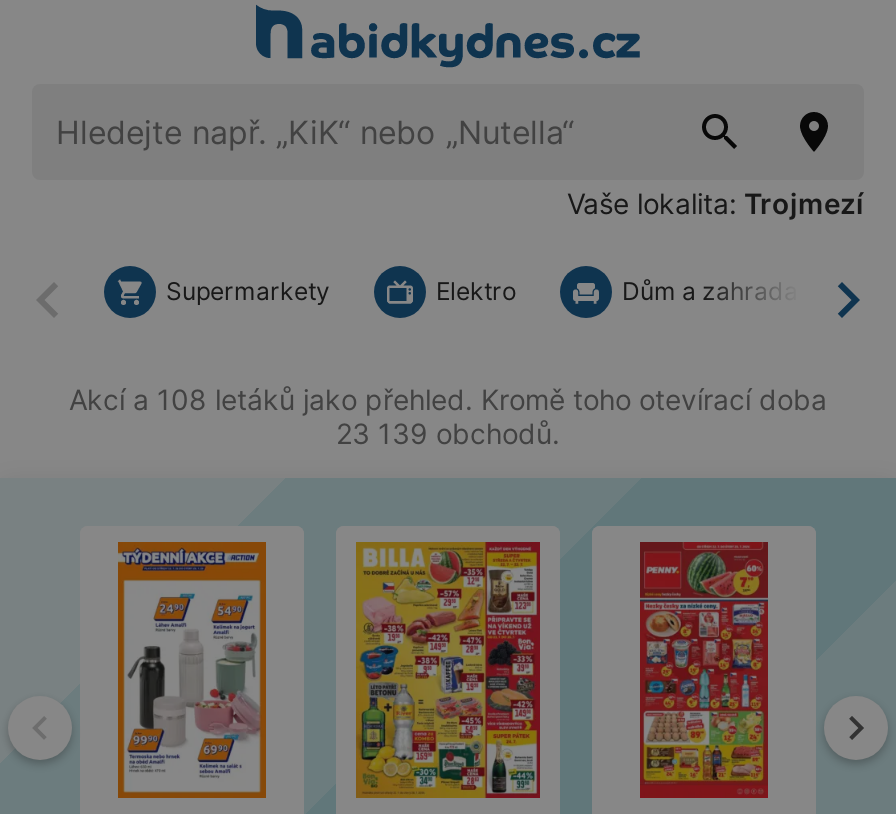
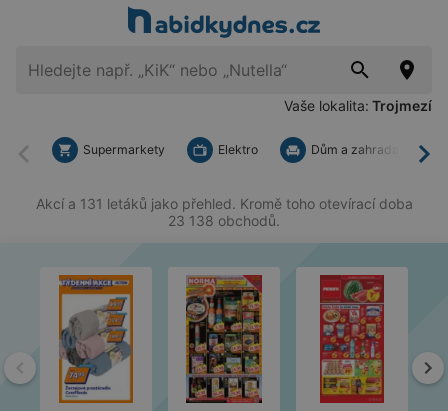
[69,382,827,416] Akcí a 108 letáků jako přehled. Kromě toho otevírací doba -> [35,195,412,212] Akcí a 131 letáků jako přehled. Kromě toho otevírací doba
[336,416,560,450] 23 139 obchodů. -> [168,212,280,229] 23 138 obchodů.
[354,540,542,800] [image] -> [178,275,270,404] [image]
[116,584,266,788] [image] -> [58,296,133,398] [image]

